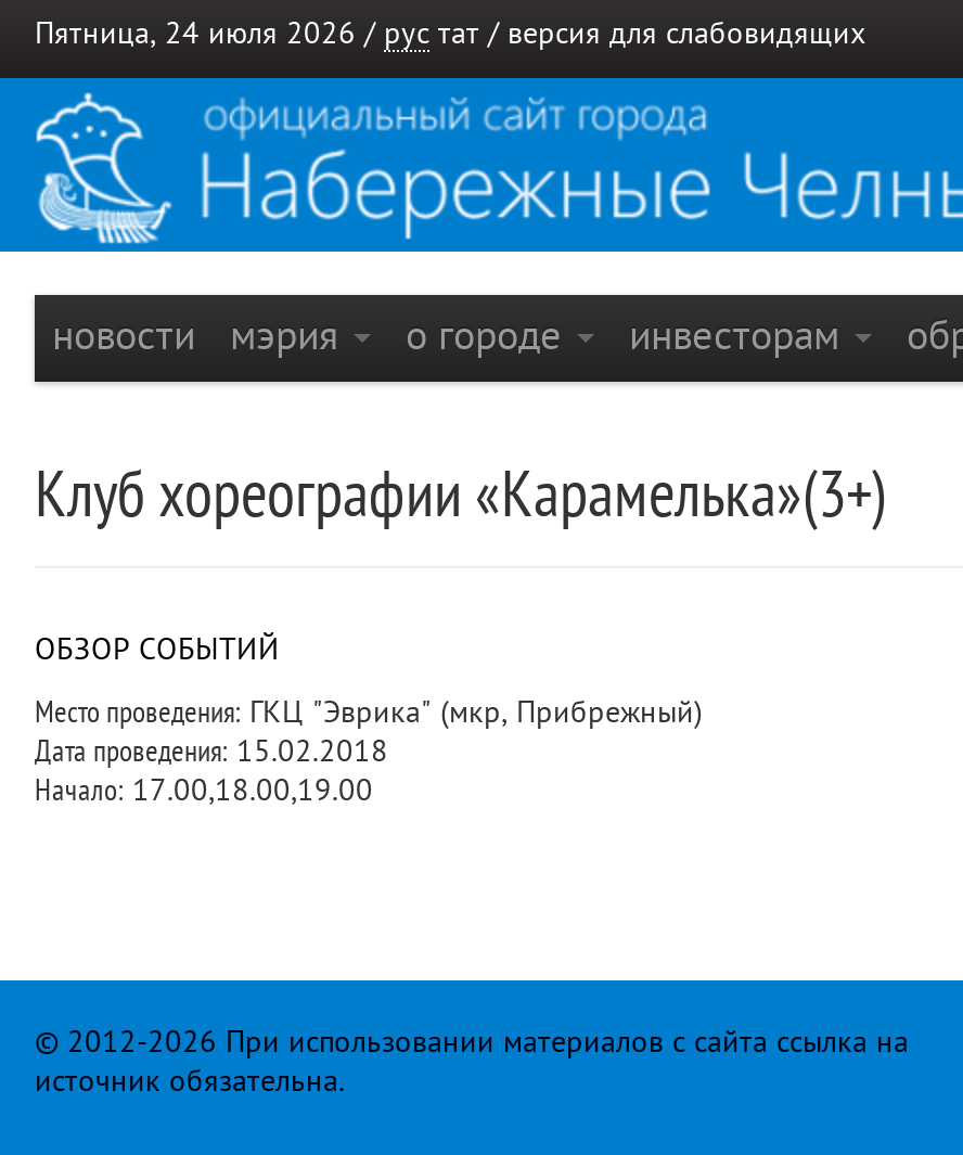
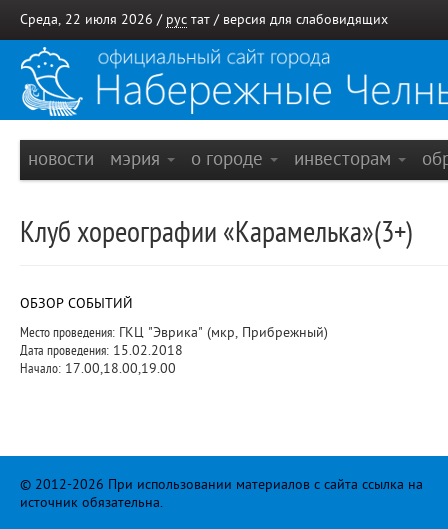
[35,17,865,50] Пятница, 24 июля 2026 / рус тат / версия для слабовидящих -> [20,12,388,27] Среда, 22 июля 2026 / рус тат / версия для слабовидящих

